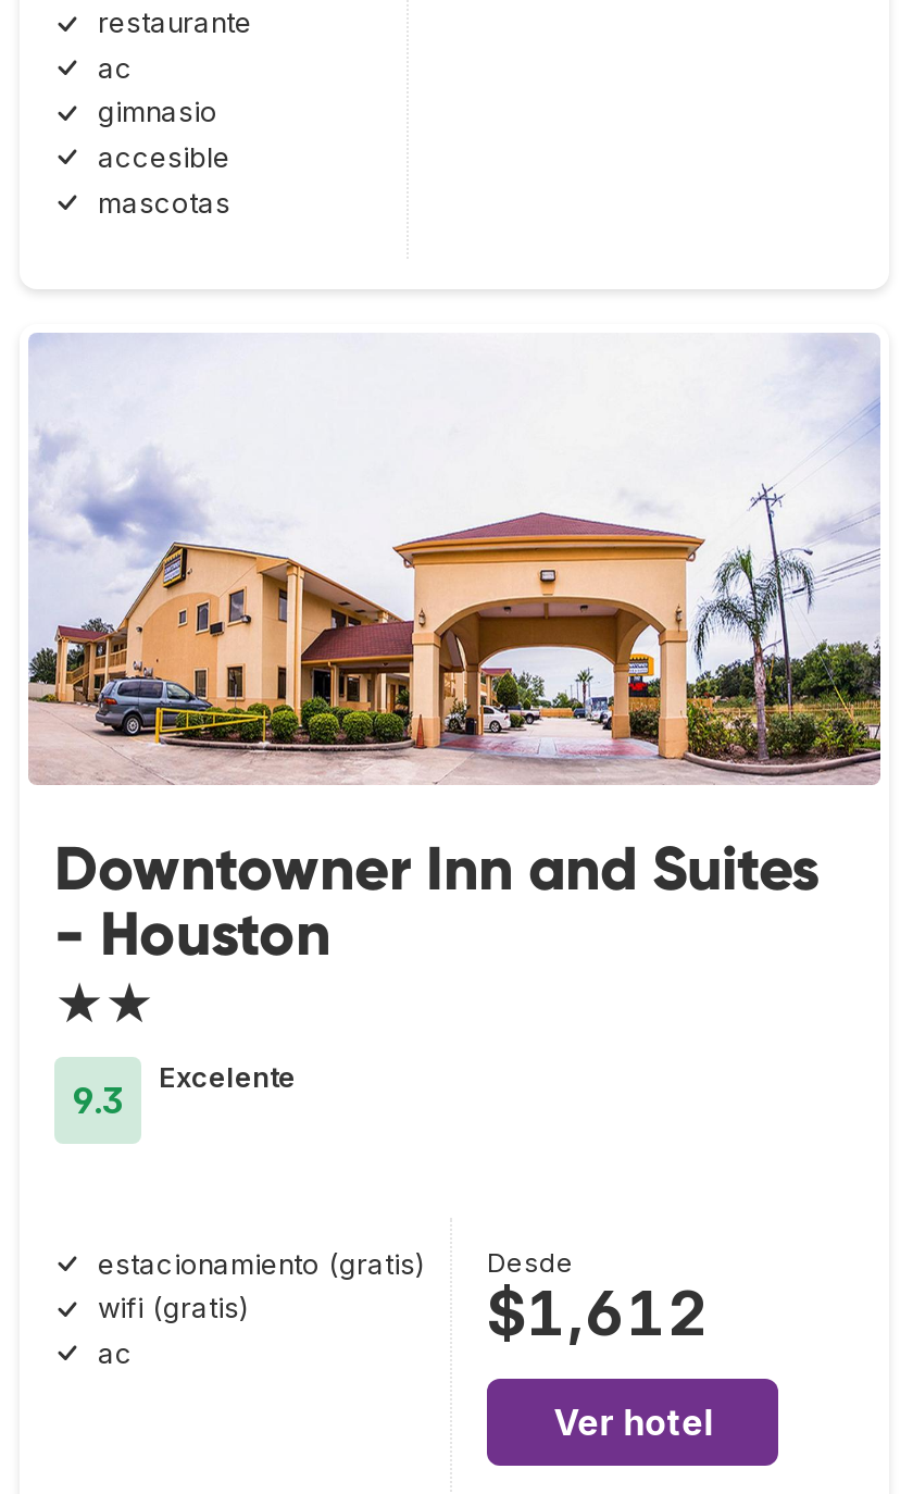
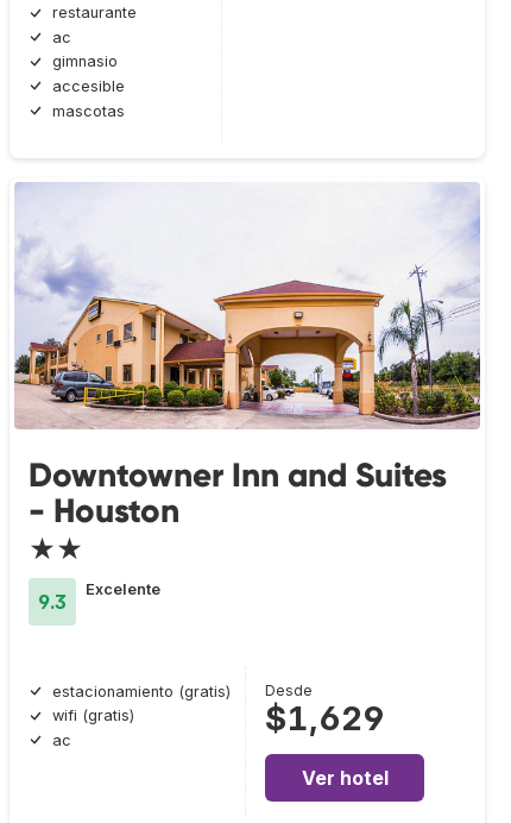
[487,1276,706,1350] $1,612 -> [265,698,385,738] $1,629

